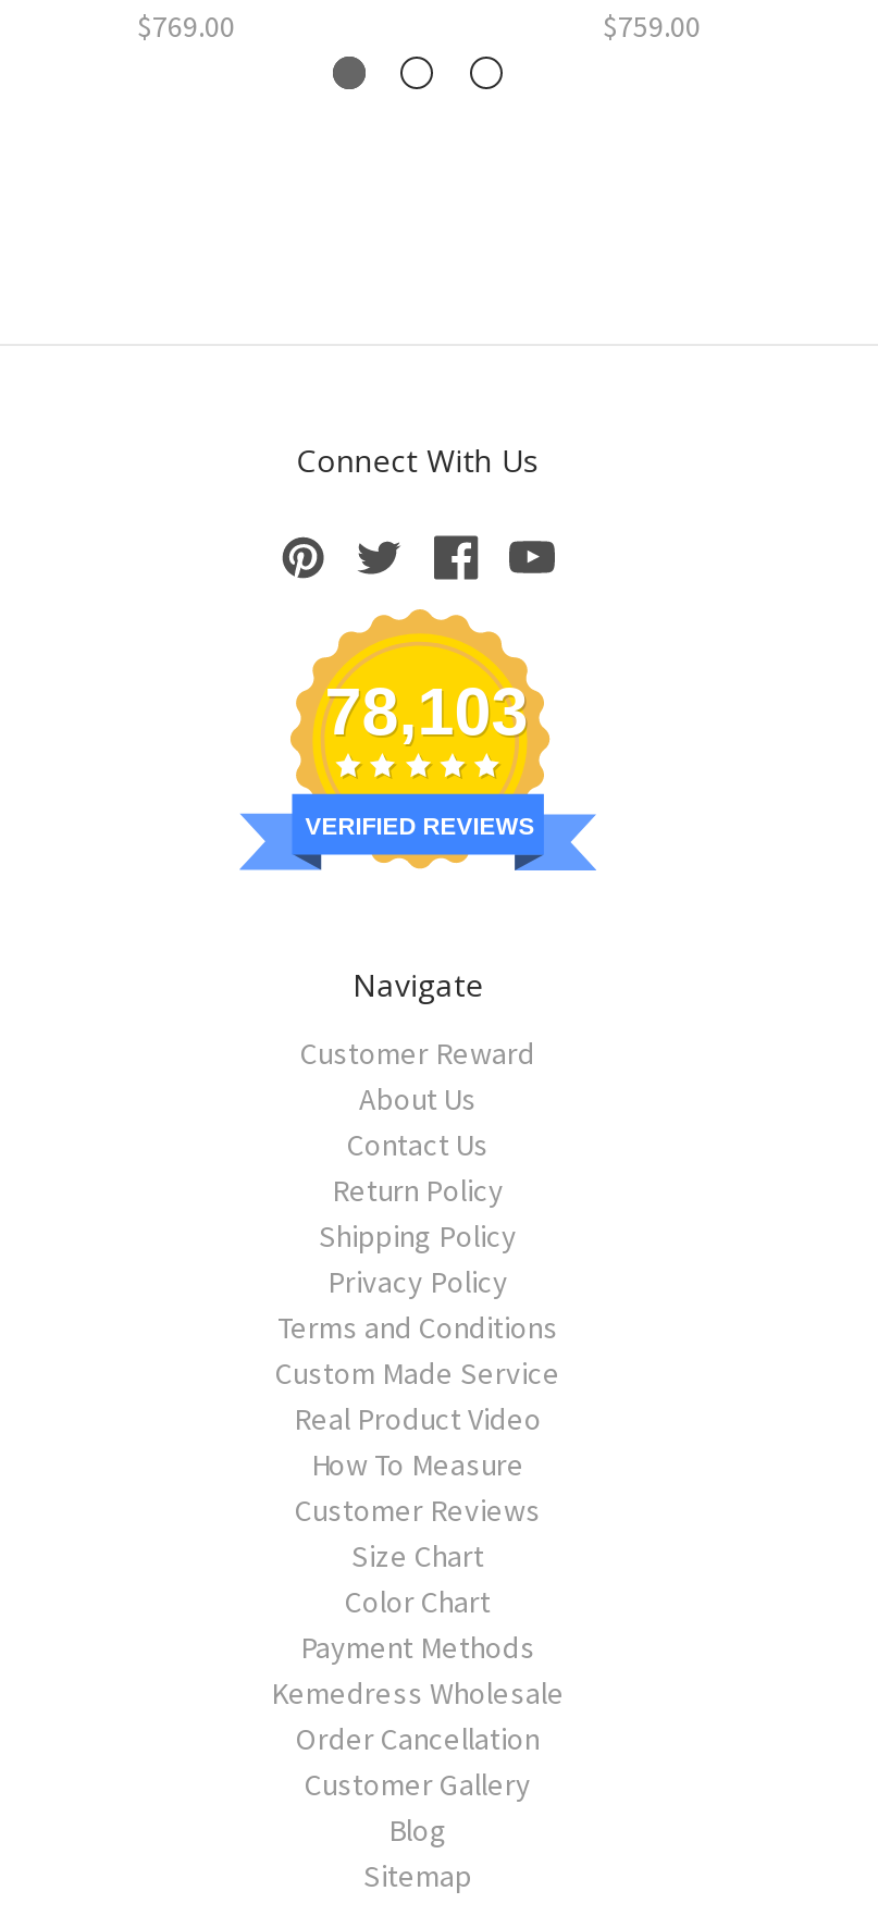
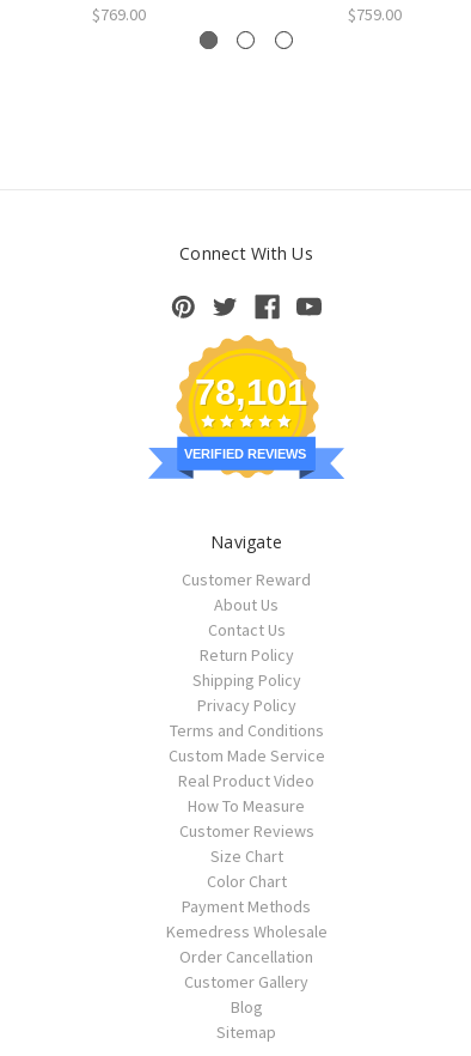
[324,675,527,750] 78,103 -> [194,371,307,413] 78,101

